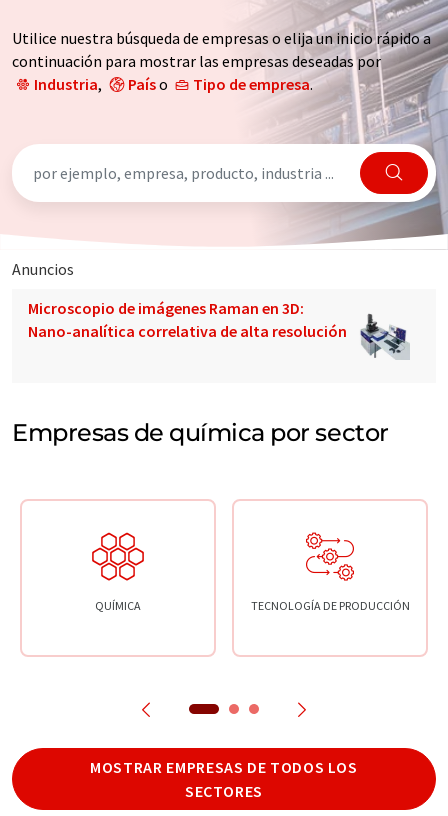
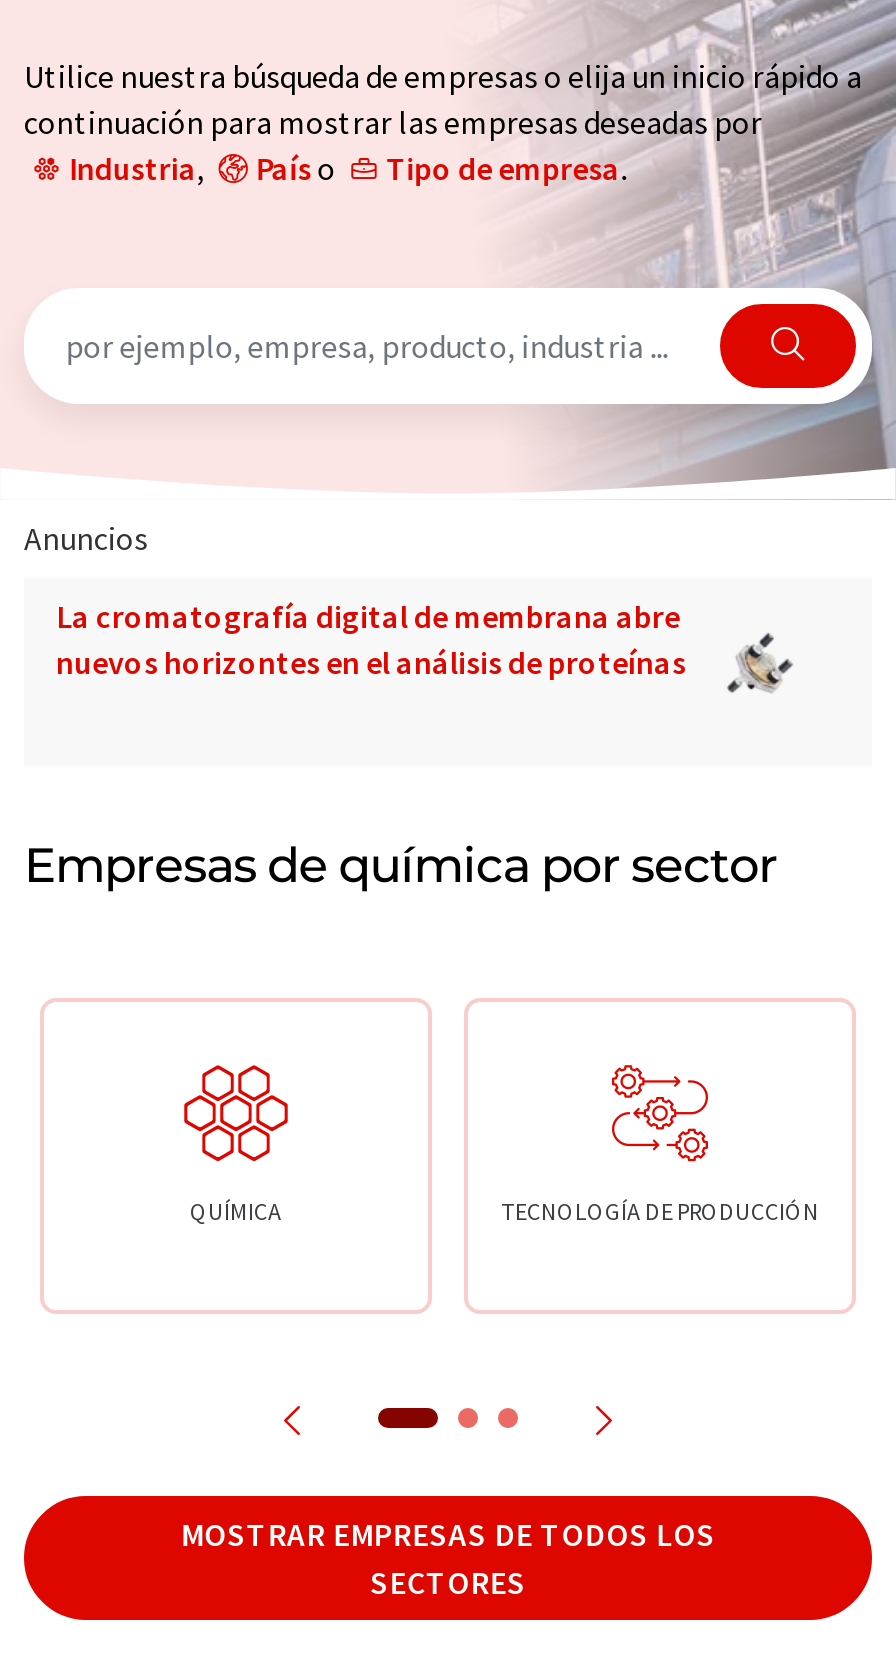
[28,298,410,360] [image] | Microscopio de imágenes Raman en 3D: | Nano-analítica correlativa de alta resolución -> [56,595,818,718] [image] | La cromatografía digital de membrana abre | nuevos horizontes en el análisis de proteínas

